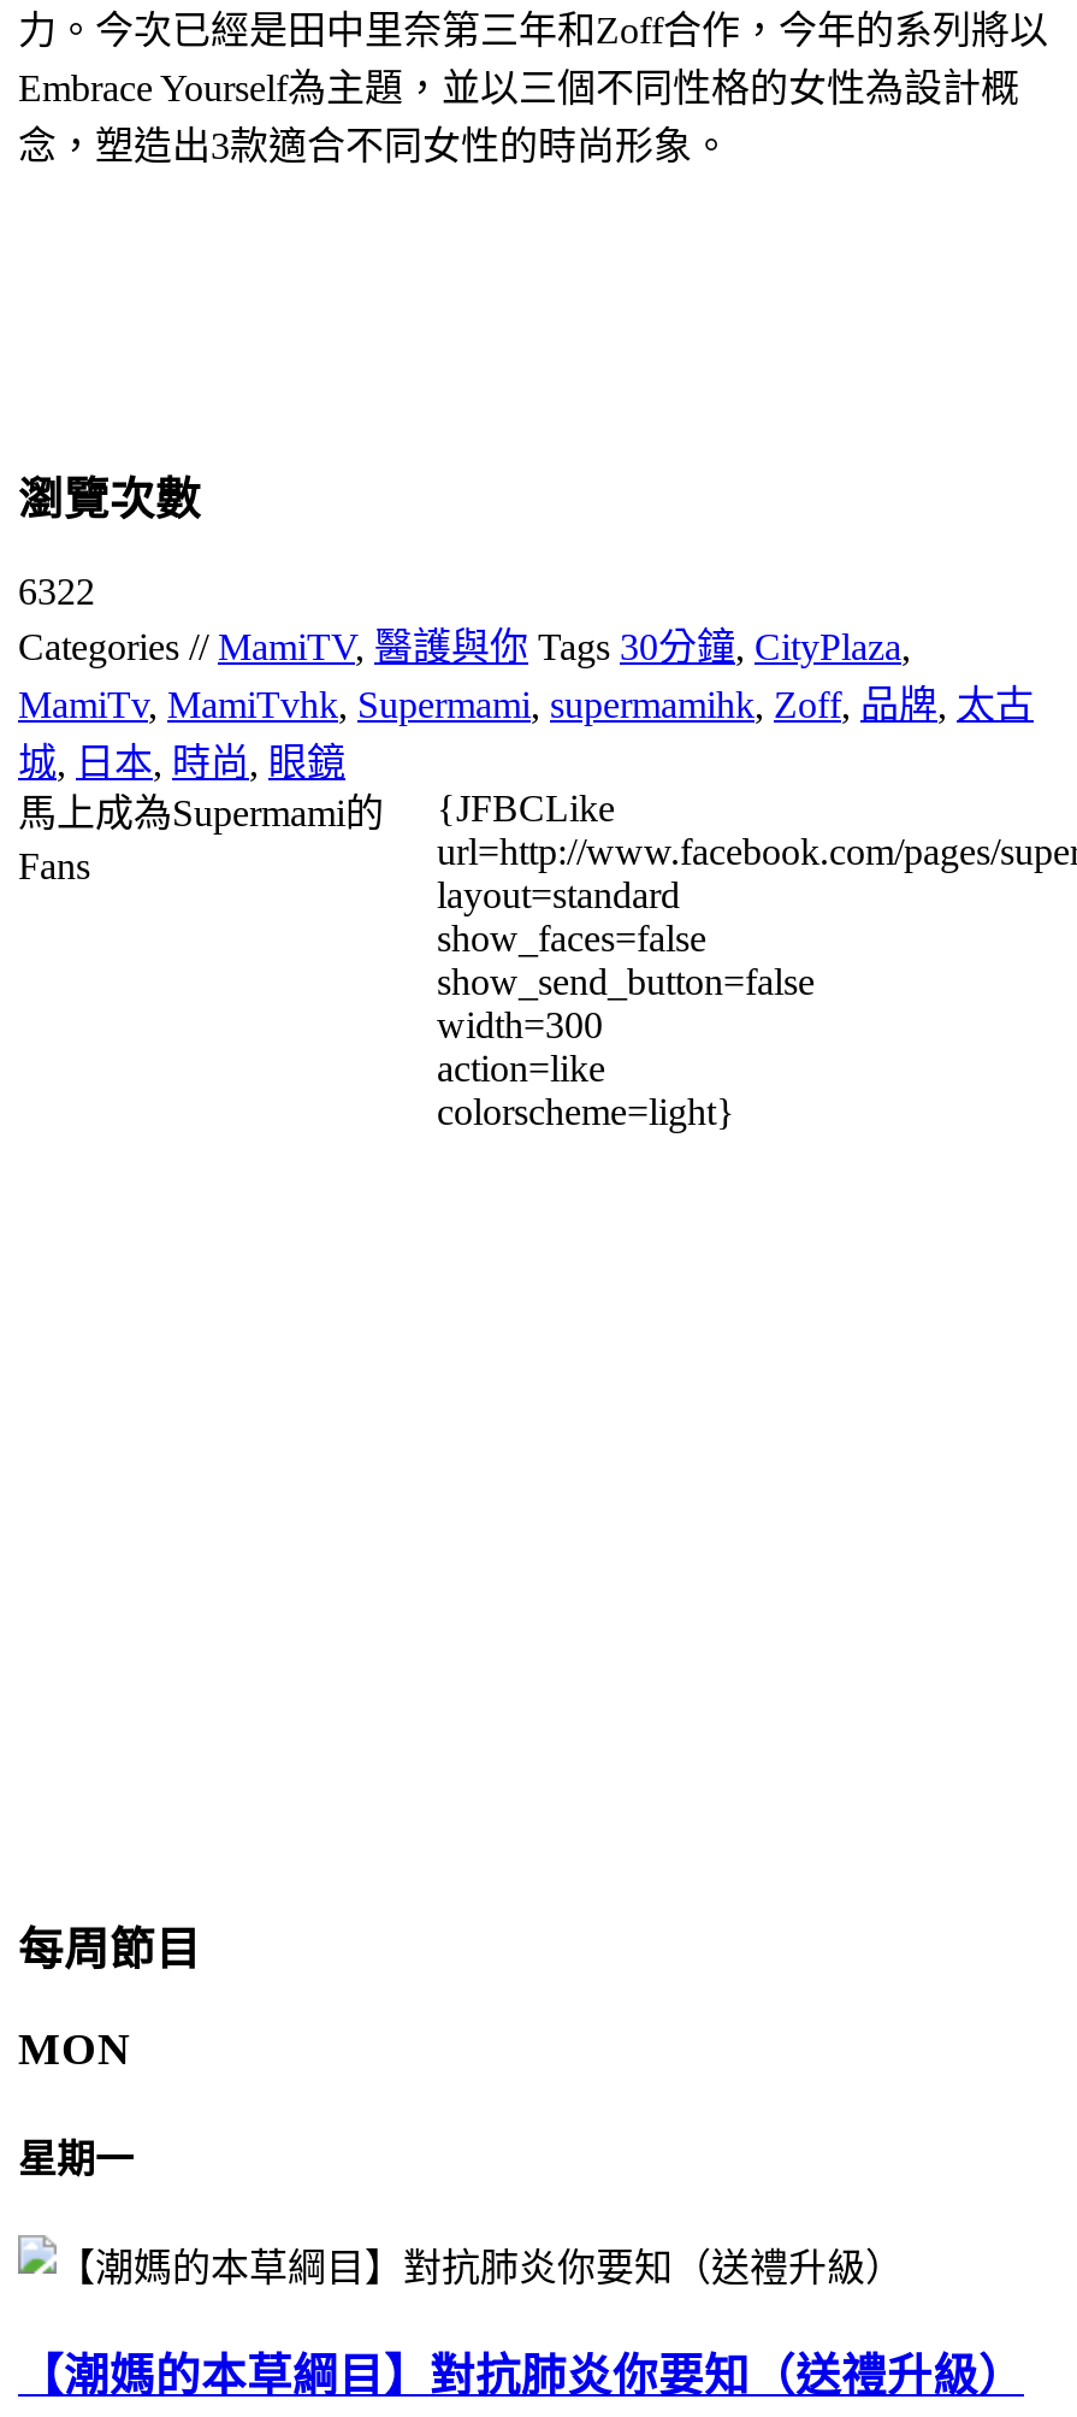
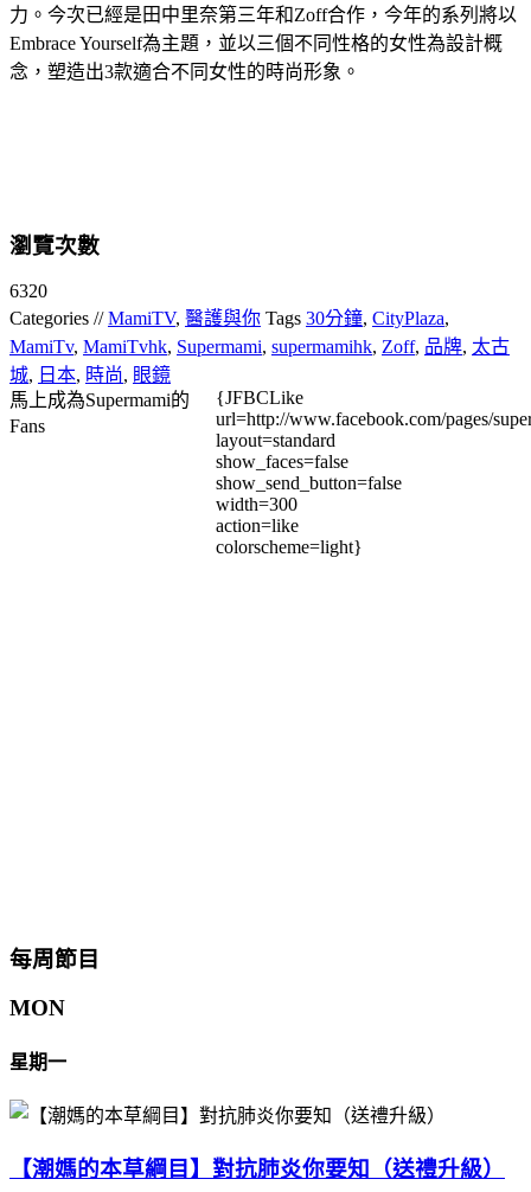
[18,572,95,612] 6322 -> [9,281,47,301] 6320

